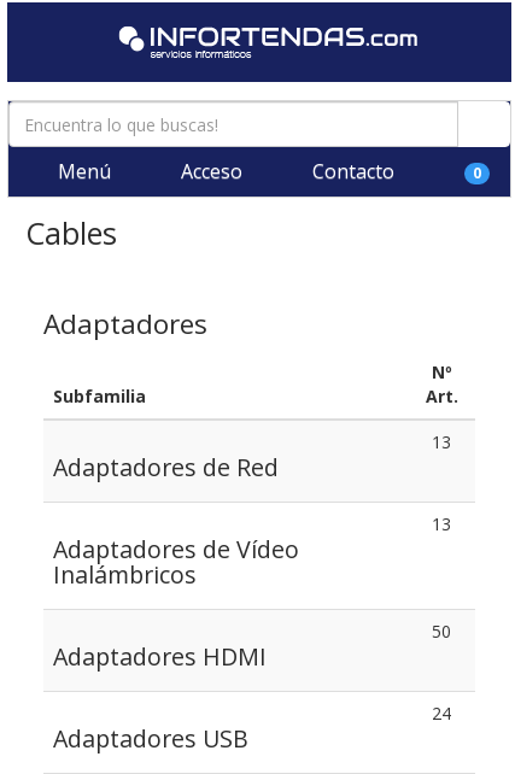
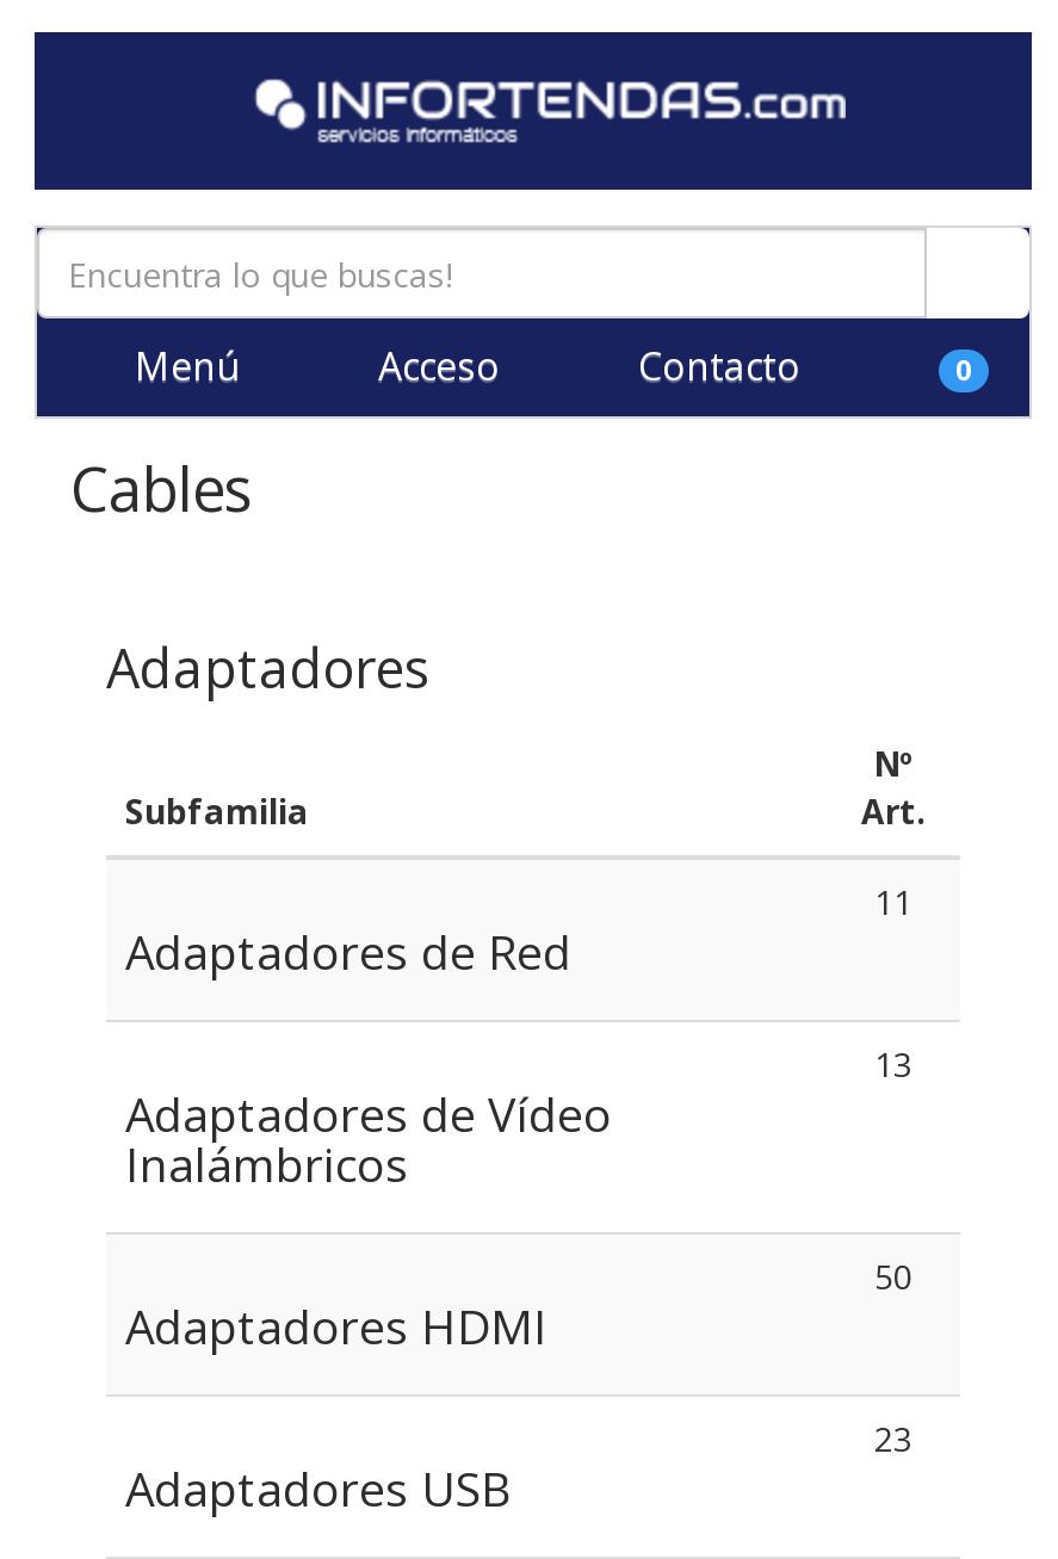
[432,430,451,453] 13 -> [874,879,912,924] 11
[432,702,451,725] 24 -> [874,1416,912,1461] 23

